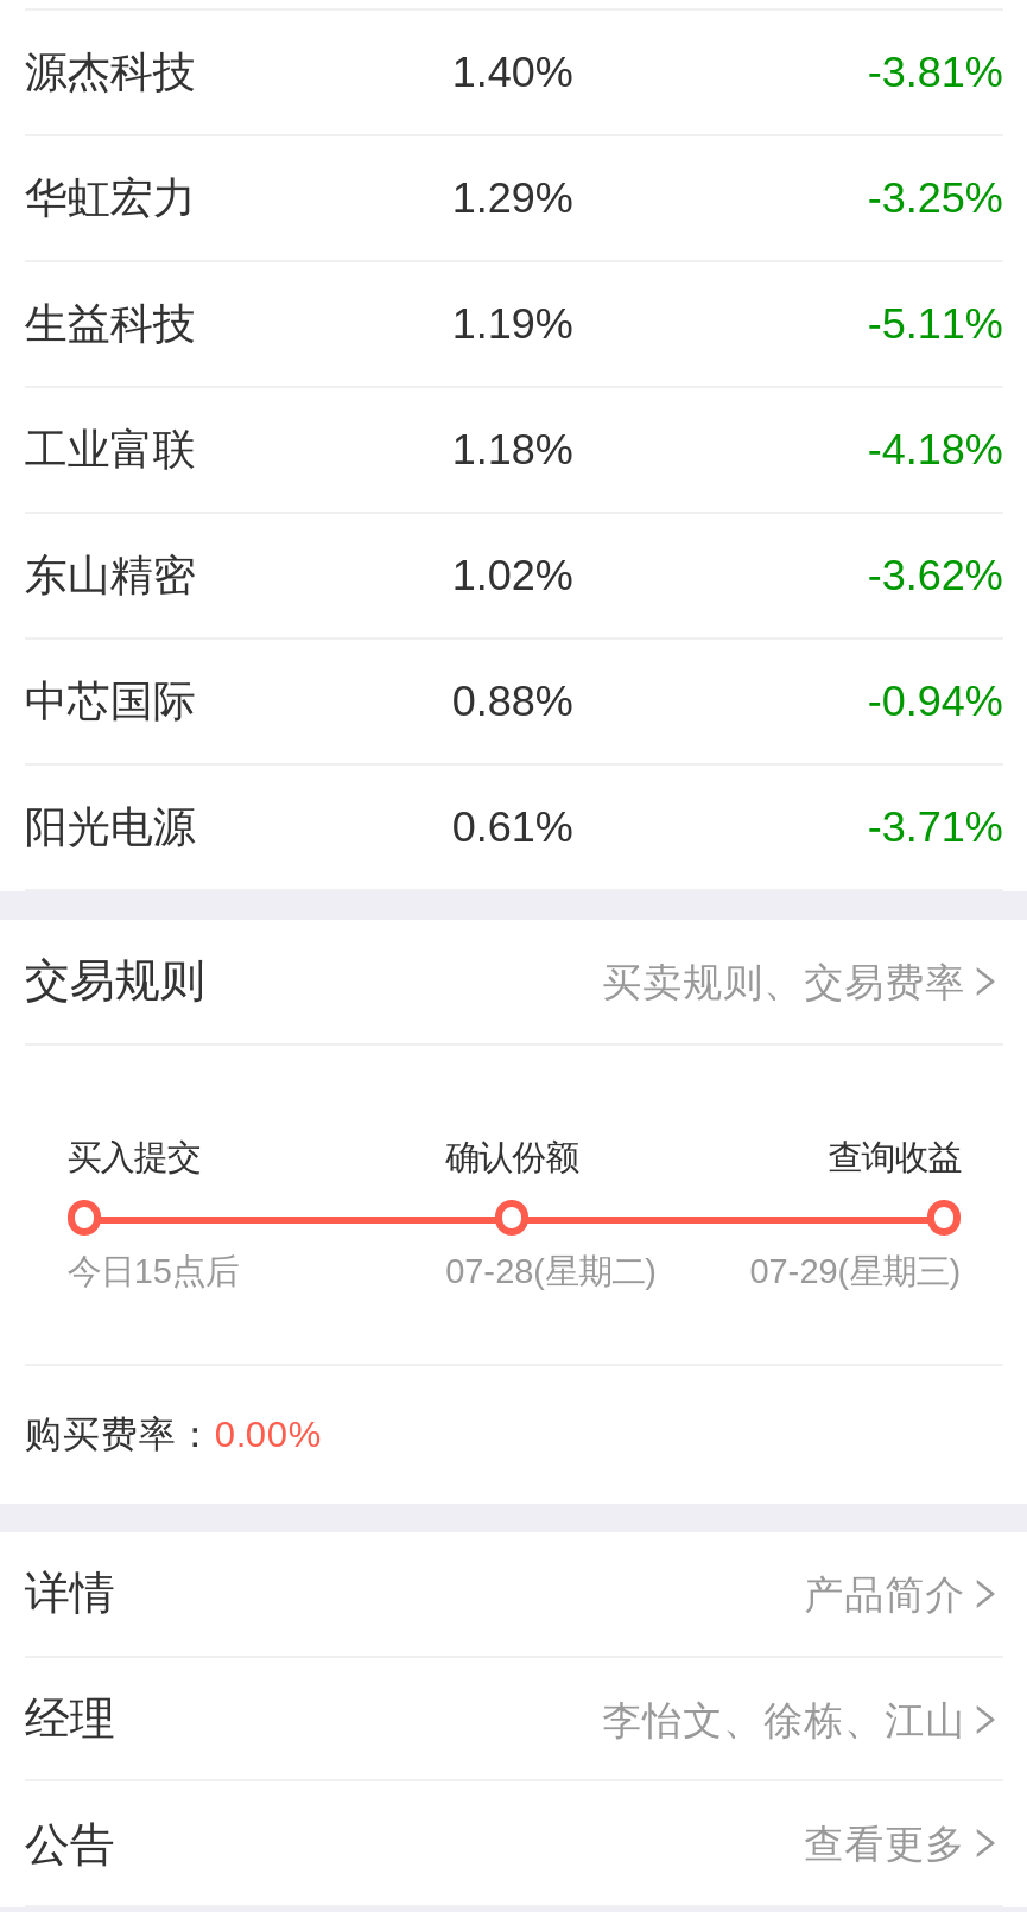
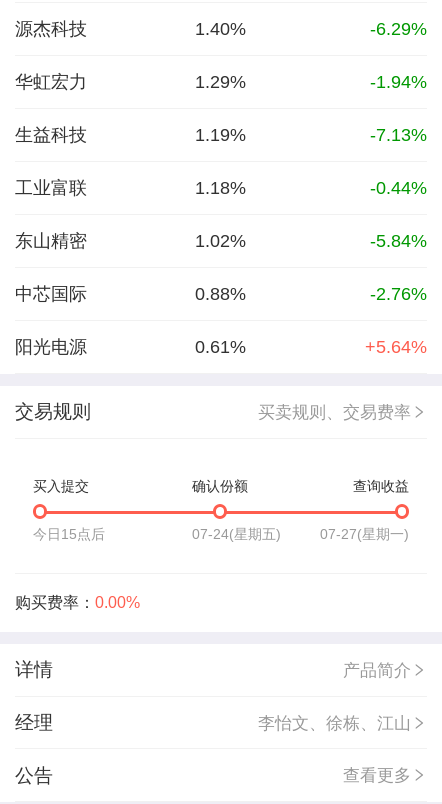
[868,49,1003,97] -3.81% -> [370,19,427,39] -6.29%
[868,175,1003,223] -3.25% -> [370,72,427,92] -1.94%
[868,301,1003,348] -5.11% -> [370,125,427,145] -7.13%
[868,427,1003,474] -4.18% -> [370,178,427,198] -0.44%
[868,553,1003,600] -3.62% -> [370,231,427,251] -5.84%
[868,678,1003,726] -0.94% -> [370,284,427,304] -2.76%
[868,804,1003,852] -3.71% -> [365,337,427,357] +5.64%
[445,1253,657,1291] 07-28(星期二) -> [192,526,281,542] 07-24(星期五)
[750,1253,961,1291] 07-29(星期三) -> [320,526,409,542] 07-27(星期一)

